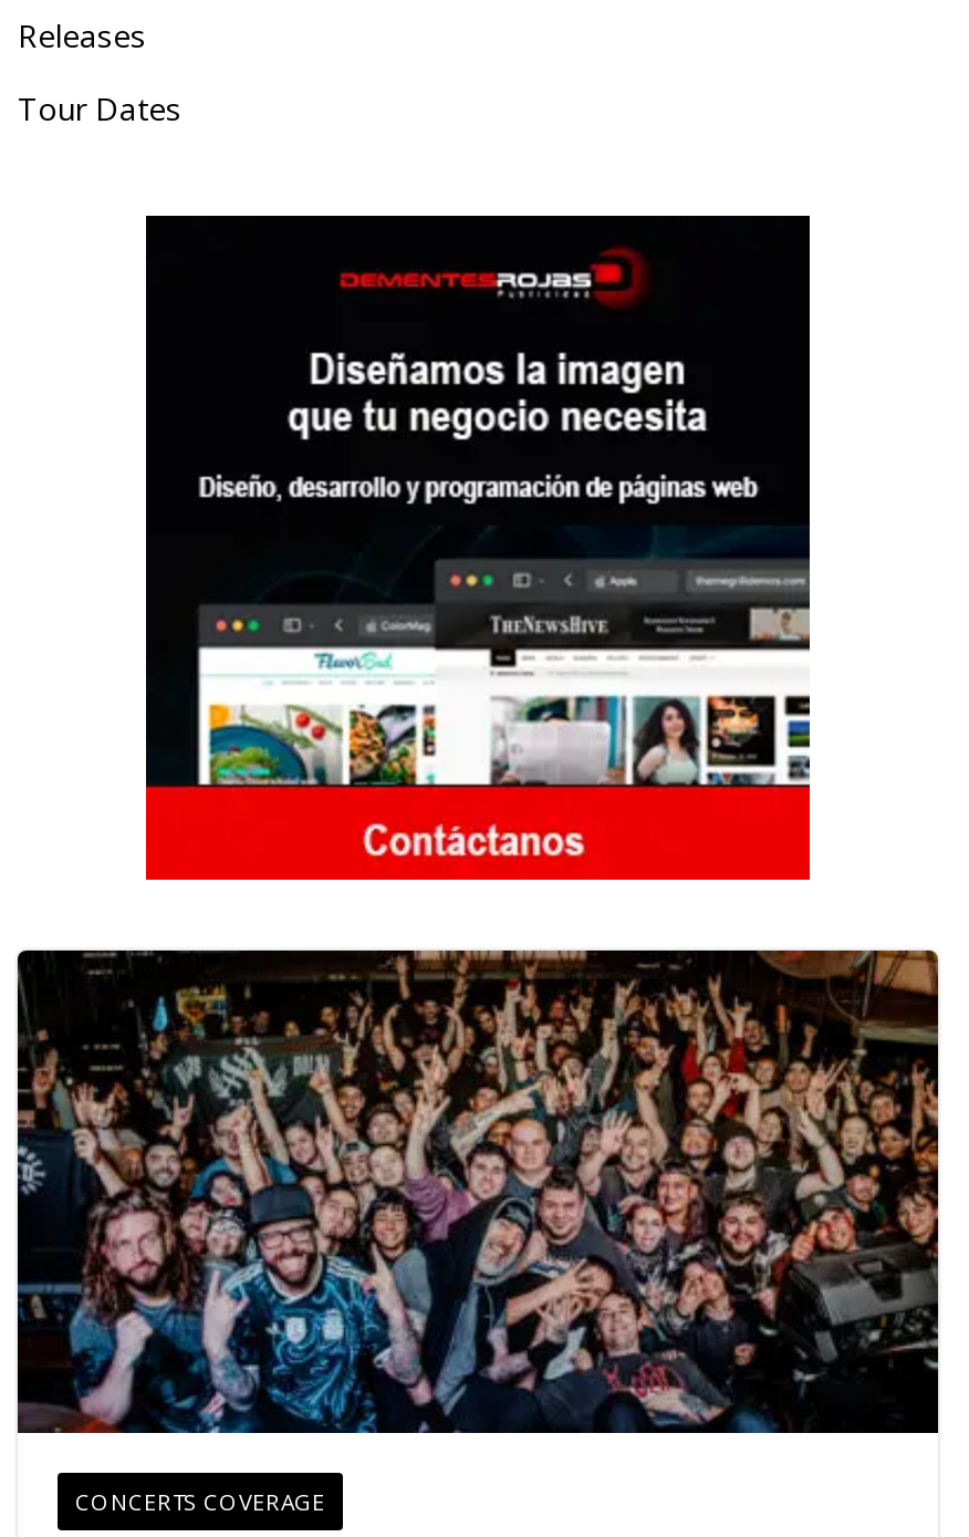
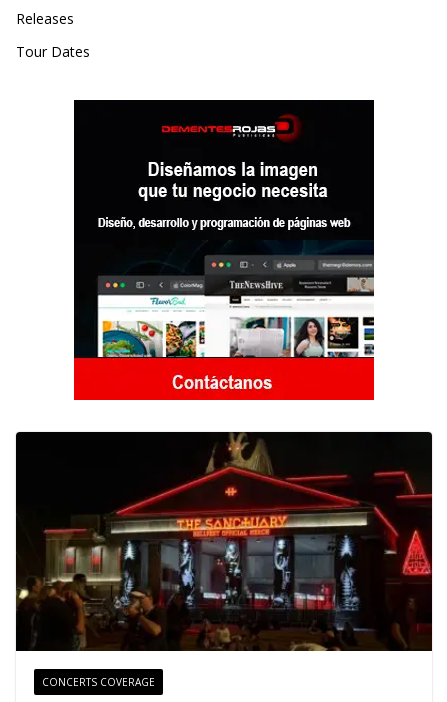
[15,947,940,1436] [image] -> [16,431,433,652] [image]

